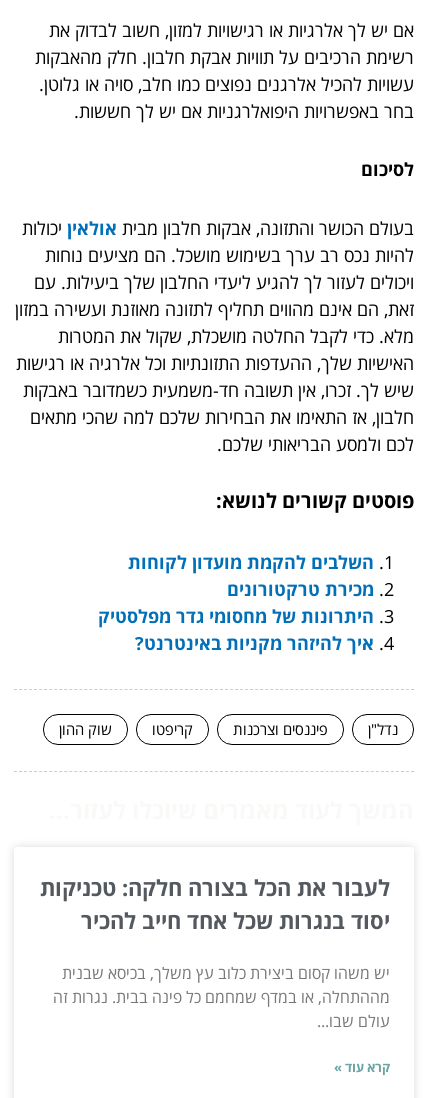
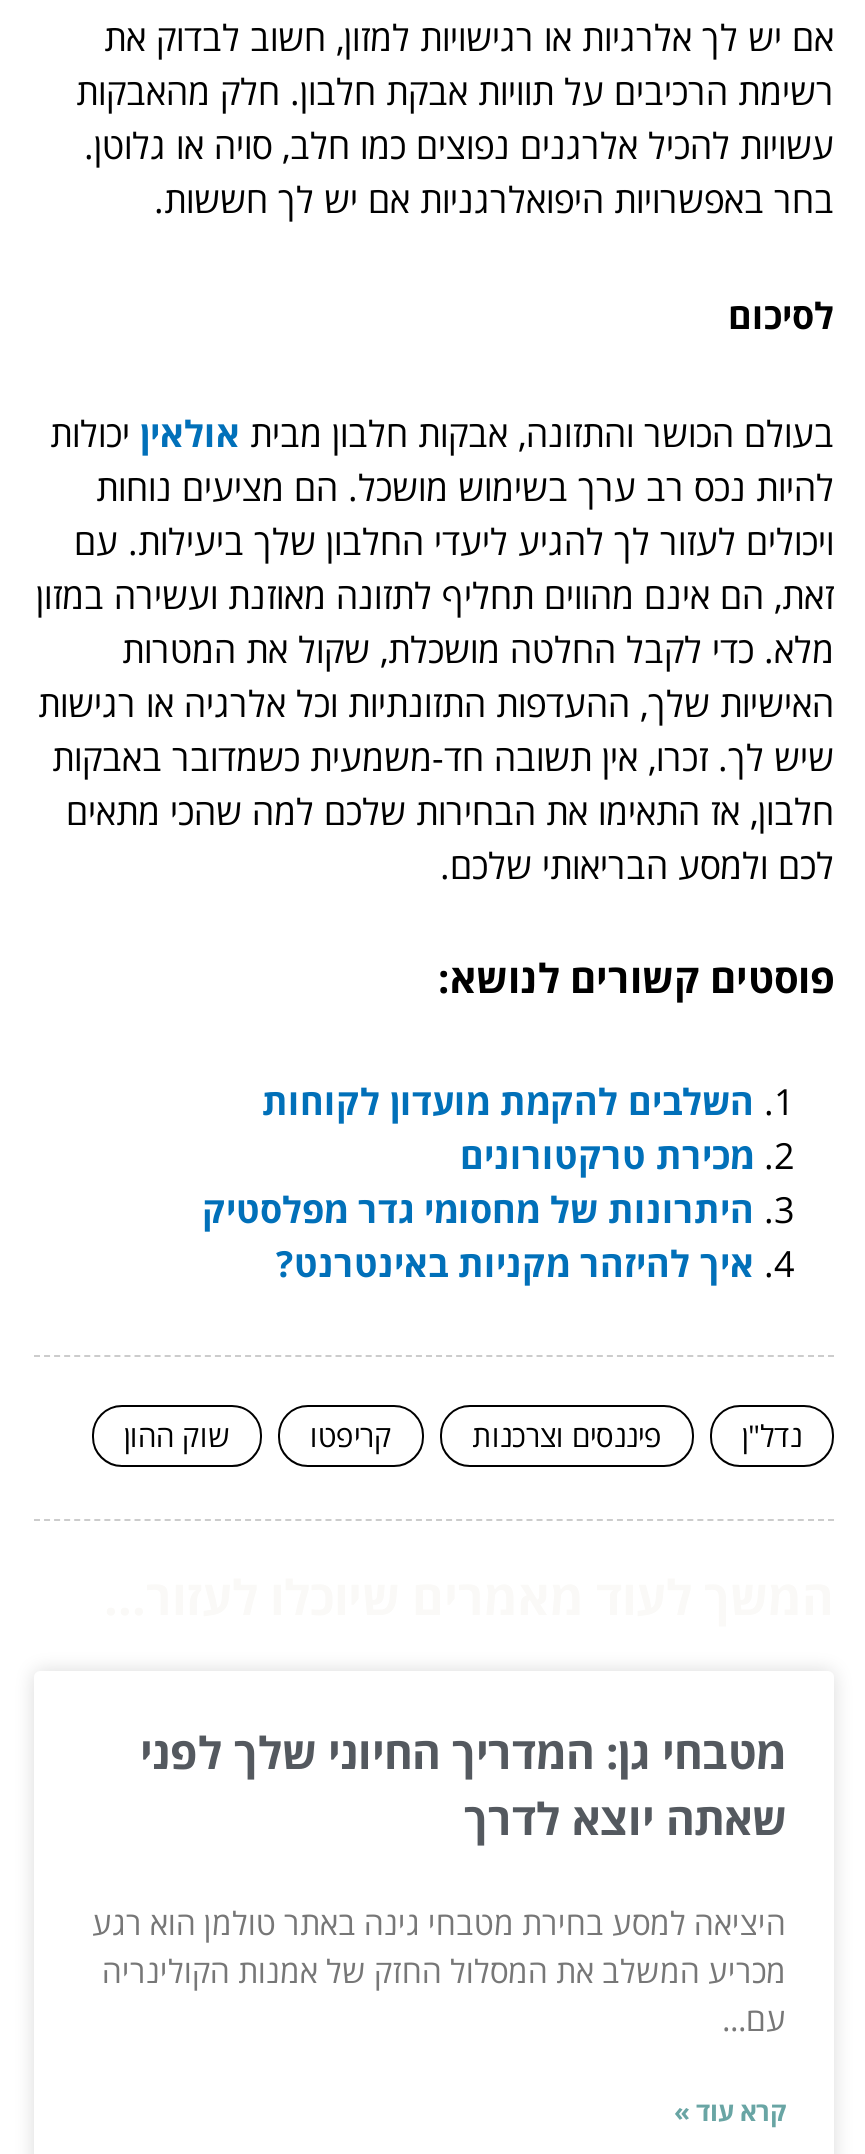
[40,872,390,935] לעבור את הכל בצורה חלקה: טכניקות | יסוד בנגרות שכל אחד חייב להכיר -> [140,1721,786,1847] מטבחי גן: המדריך החיוני שלך לפני | שאתה יוצא לדרך
[53,962,390,1032] יש משהו קסום ביצירת כלוב עץ משלך, בכיסא שבנית | מההתחלה, או במדף שמחמם כל פינה בבית. נגרות זה | עולם שבו... -> [92,1901,786,2041] היציאה למסע בחירת מטבחי גינה באתר טולמן הוא רגע | מכריע המשלב את המסלול החזק של אמנות הקולינריה | עם...

